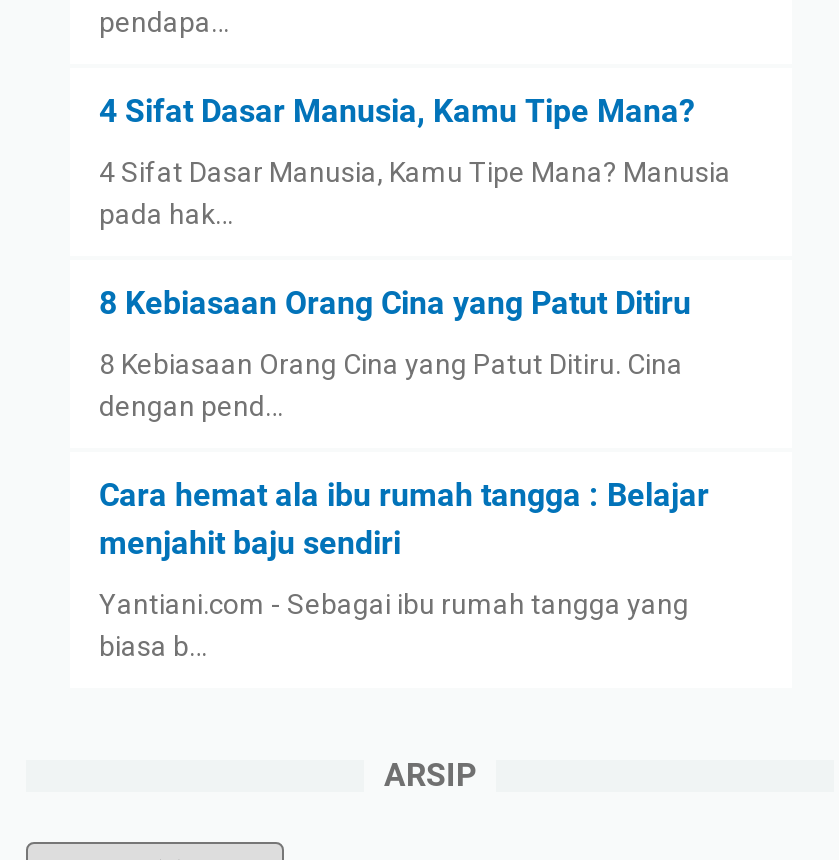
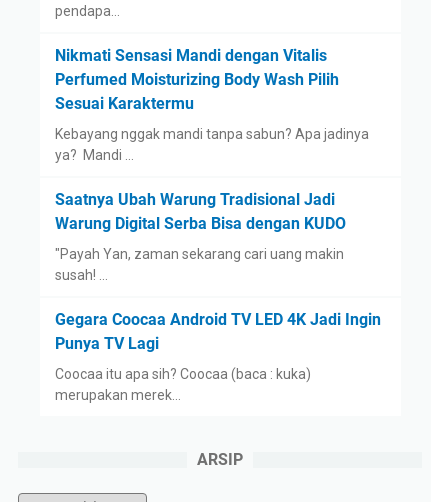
[99,92,695,130] 4 Sifat Dasar Manusia, Kamu Tipe Mana? -> [54,46,338,113] Nikmati Sensasi Mandi dengan Vitalis | Perfumed Moisturizing Body Wash Pilih | Sesuai Karaktermu
[99,156,731,230] 4 Sifat Dasar Manusia, Kamu Tipe Mana? Manusia | pada hak… -> [54,126,368,163] Kebayang nggak mandi tanpa sabun? Apa jadinya | ya? Mandi …
[99,284,691,322] 8 Kebiasaan Orang Cina yang Patut Ditiru -> [54,190,345,233] Saatnya Ubah Warung Tradisional Jadi | Warung Digital Serba Bisa dengan KUDO
[99,348,683,422] 8 Kebiasaan Orang Cina yang Patut Ditiru. Cina | dengan pend… -> [54,246,343,283] "Payah Yan, zaman sekarang cari uang makin | susah! …
[99,476,709,562] Cara hemat ala ibu rumah tangga : Belajar | menjahit baju sendiri -> [54,310,380,353] Gegara Coocaa Android TV LED 4K Jadi Ingin | Punya TV Lagi
[99,588,689,662] Yantiani.com - Sebagai ibu rumah tangga yang | biasa b… -> [54,366,310,403] Coocaa itu apa sih? Coocaa (baca : kuka) | merupakan merek…

